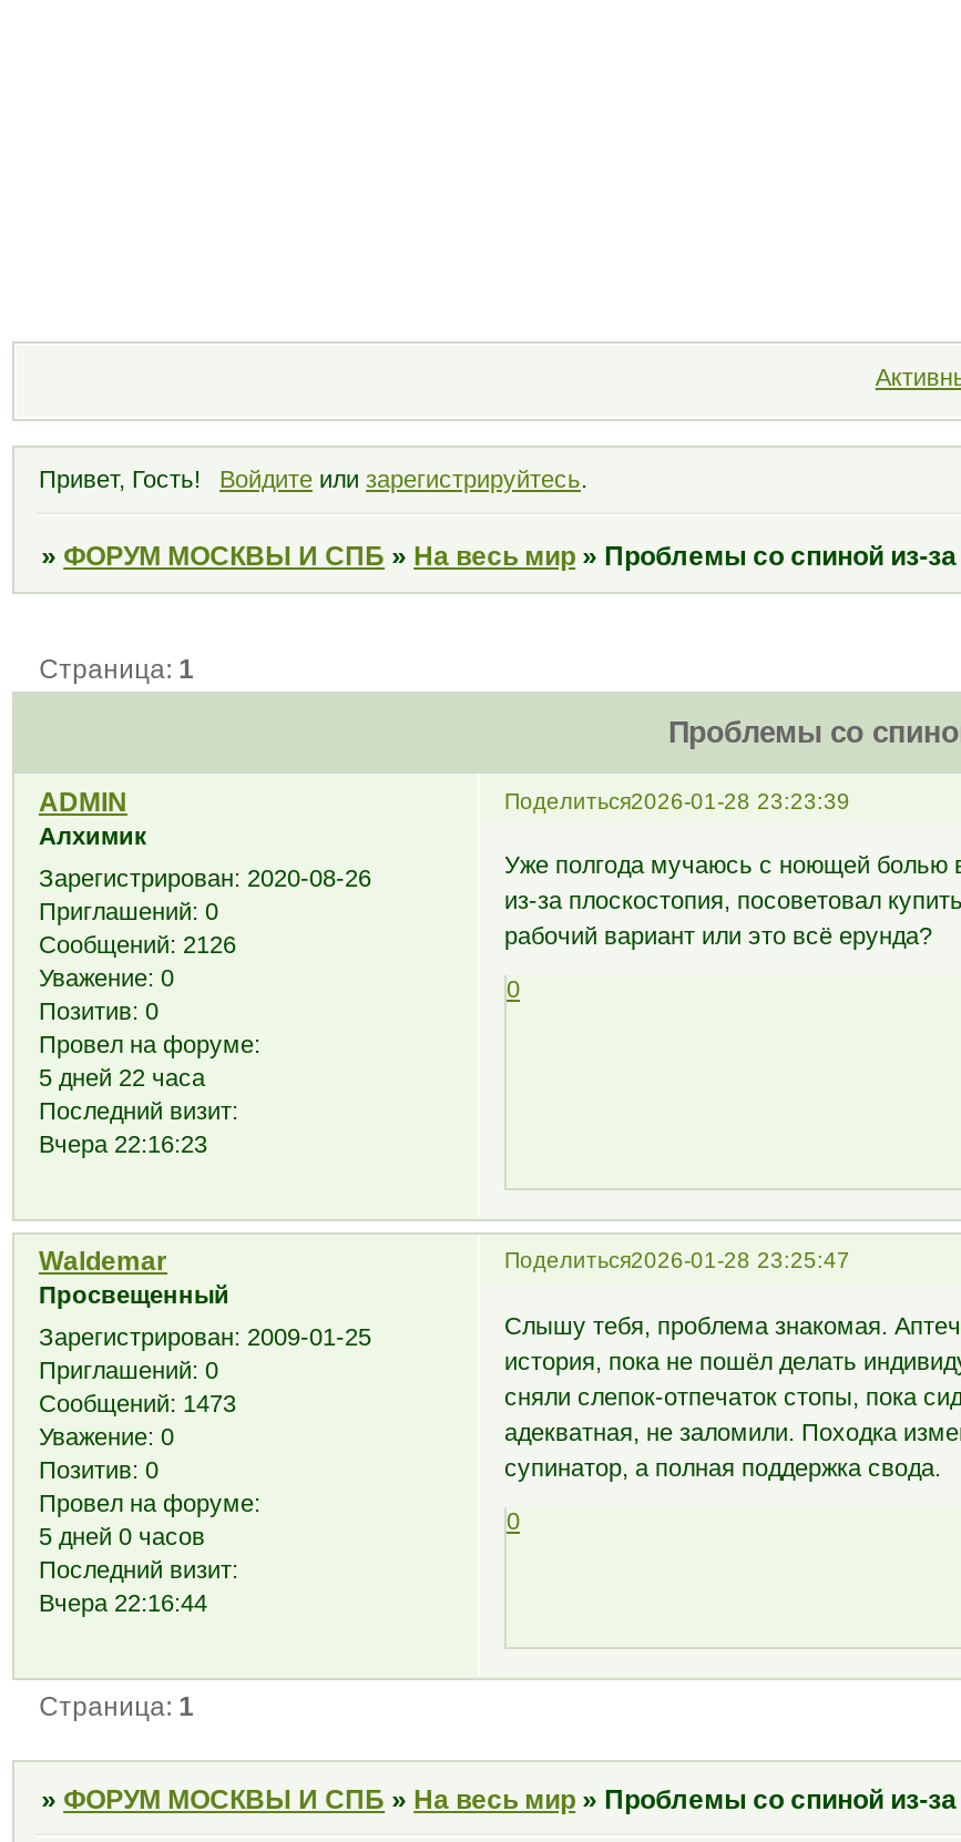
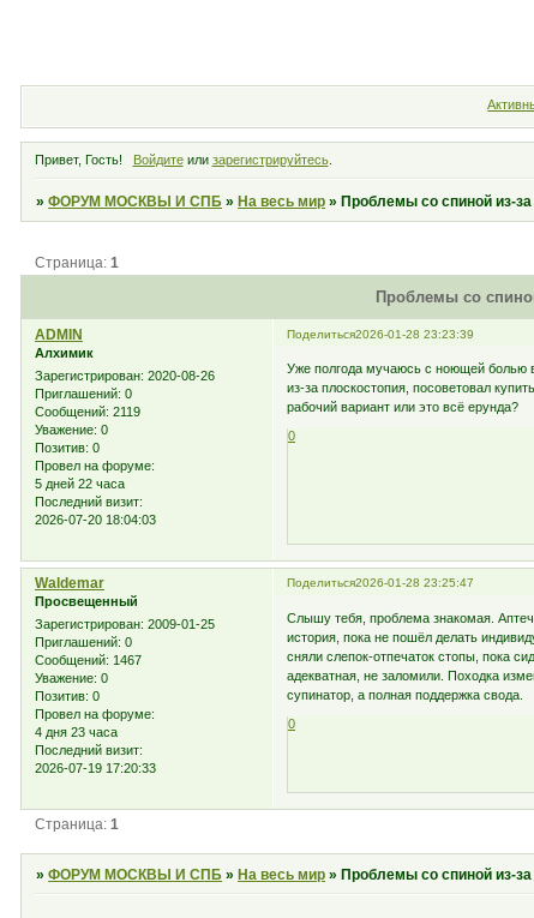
[39,931,236,958] Сообщений: 2126 -> [35,405,140,419] Сообщений: 2119
[39,1131,207,1157] Вчера 22:16:23 -> [35,513,156,527] 2026-07-20 18:04:03
[39,1391,236,1417] Сообщений: 1473 -> [35,653,142,668] Сообщений: 1467
[39,1524,205,1550] 5 дней 0 часов -> [35,725,118,740] 4 дня 23 часа
[39,1590,207,1617] Вчера 22:16:44 -> [35,761,156,776] 2026-07-19 17:20:33

